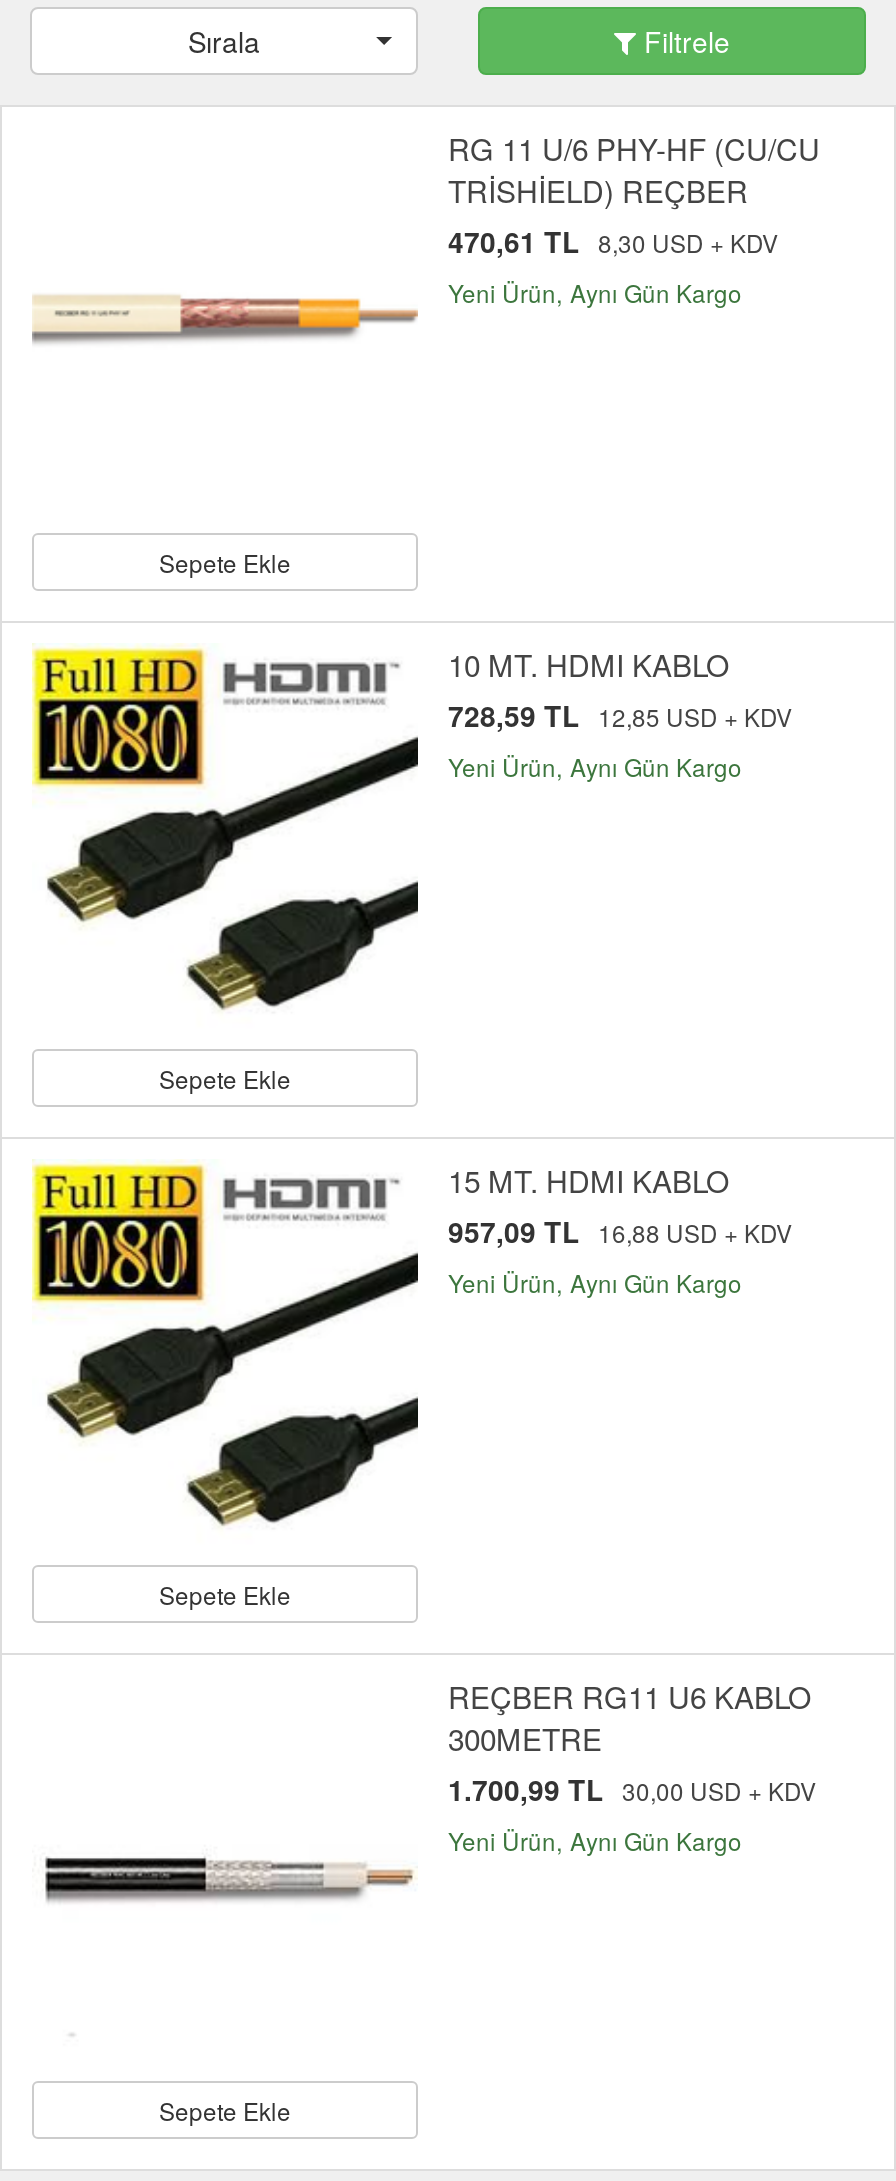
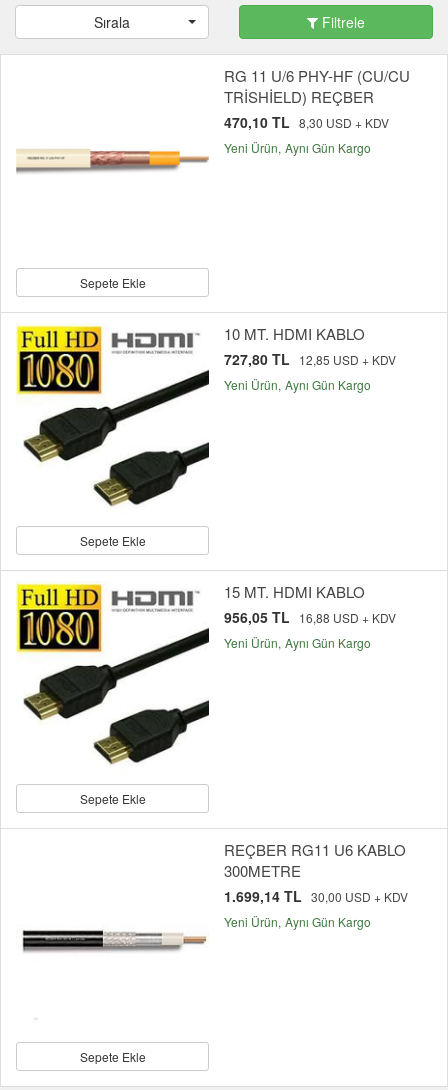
[448,222,778,262] 470,61 TL 8,30 USD + KDV -> [224,112,389,132] 470,10 TL 8,30 USD + KDV
[448,696,792,736] 728,59 TL 12,85 USD + KDV -> [224,349,396,369] 727,80 TL 12,85 USD + KDV
[448,1212,792,1252] 957,09 TL 16,88 USD + KDV -> [224,607,396,627] 956,05 TL 16,88 USD + KDV
[448,1770,816,1810] 1.700,99 TL 30,00 USD + KDV -> [224,886,408,906] 1.699,14 TL 30,00 USD + KDV

